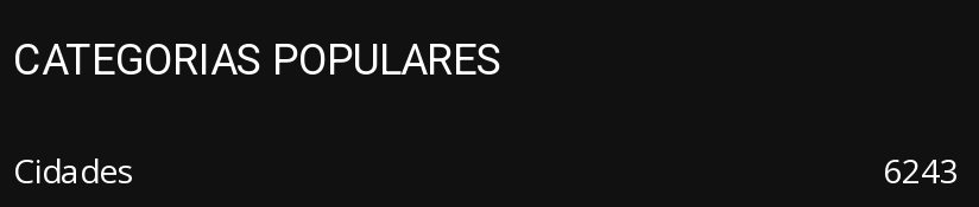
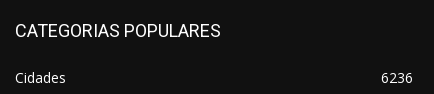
[883,148,959,193] 6243 -> [381,68,413,87] 6236

